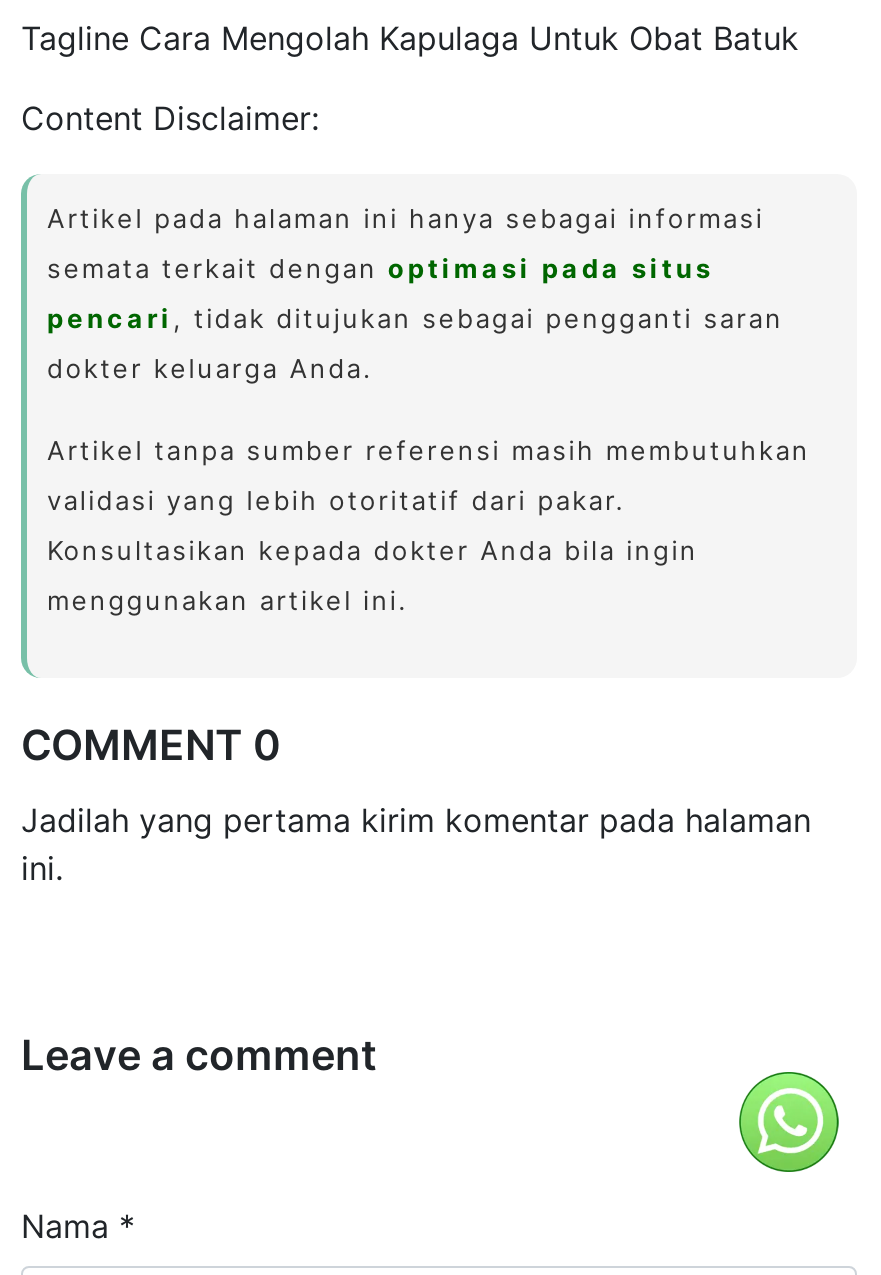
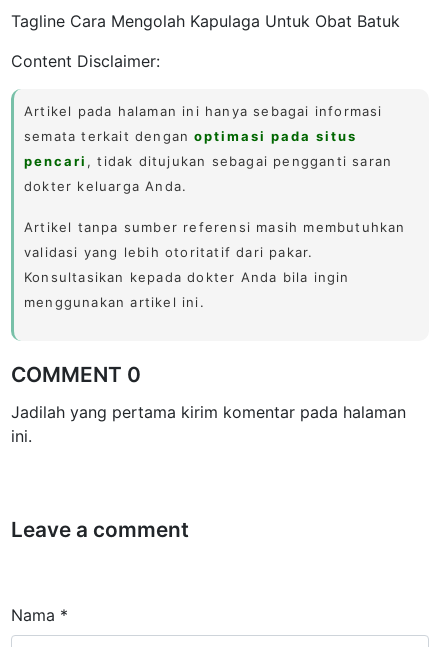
[737,1070,841,1174] [image] -> none

